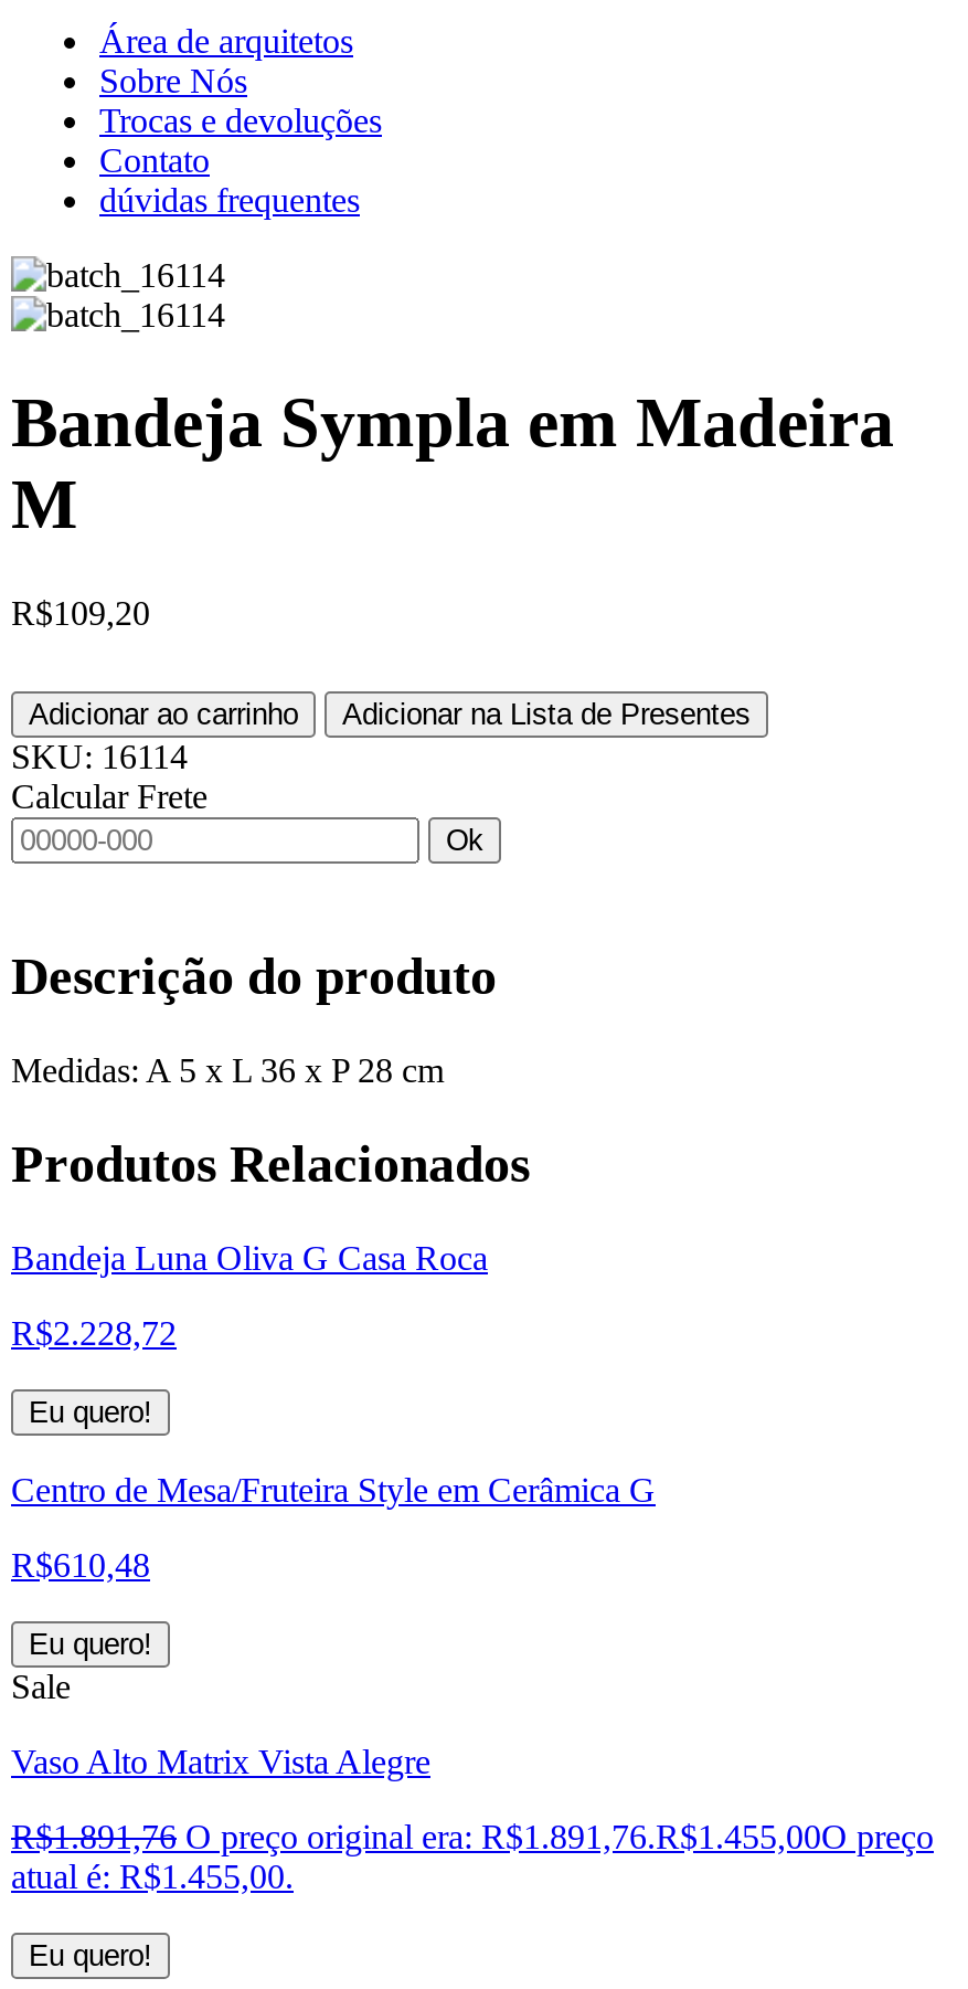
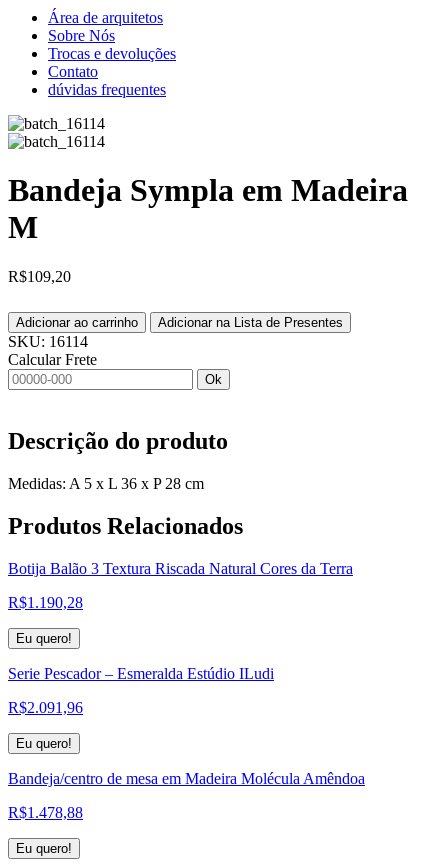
[11,1238,488,1276] Bandeja Luna Oliva G Casa Roca -> [8,559,353,576] Botija Balão 3 Textura Riscada Natural Cores da Terra
[11,1313,177,1351] R$2.228,72 -> [8,593,83,610] R$1.190,28
[11,1470,656,1507] Centro de Mesa/Fruteira Style em Cerâmica G -> [8,664,274,681] Serie Pescador – Esmeralda Estúdio ILudi
[11,1545,150,1583] R$610,48 -> [8,698,83,715] R$2.091,96
[11,1667,934,1894] Sale | Vaso Alto Matrix Vista Alegre | R$1.891,76 O preço original era: R$1.891,76.R$1.455,00O preço | atual é: R$1.455,00. -> [8,769,365,820] Bandeja/centro de mesa em Madeira Molécula Amêndoa | R$1.478,88

